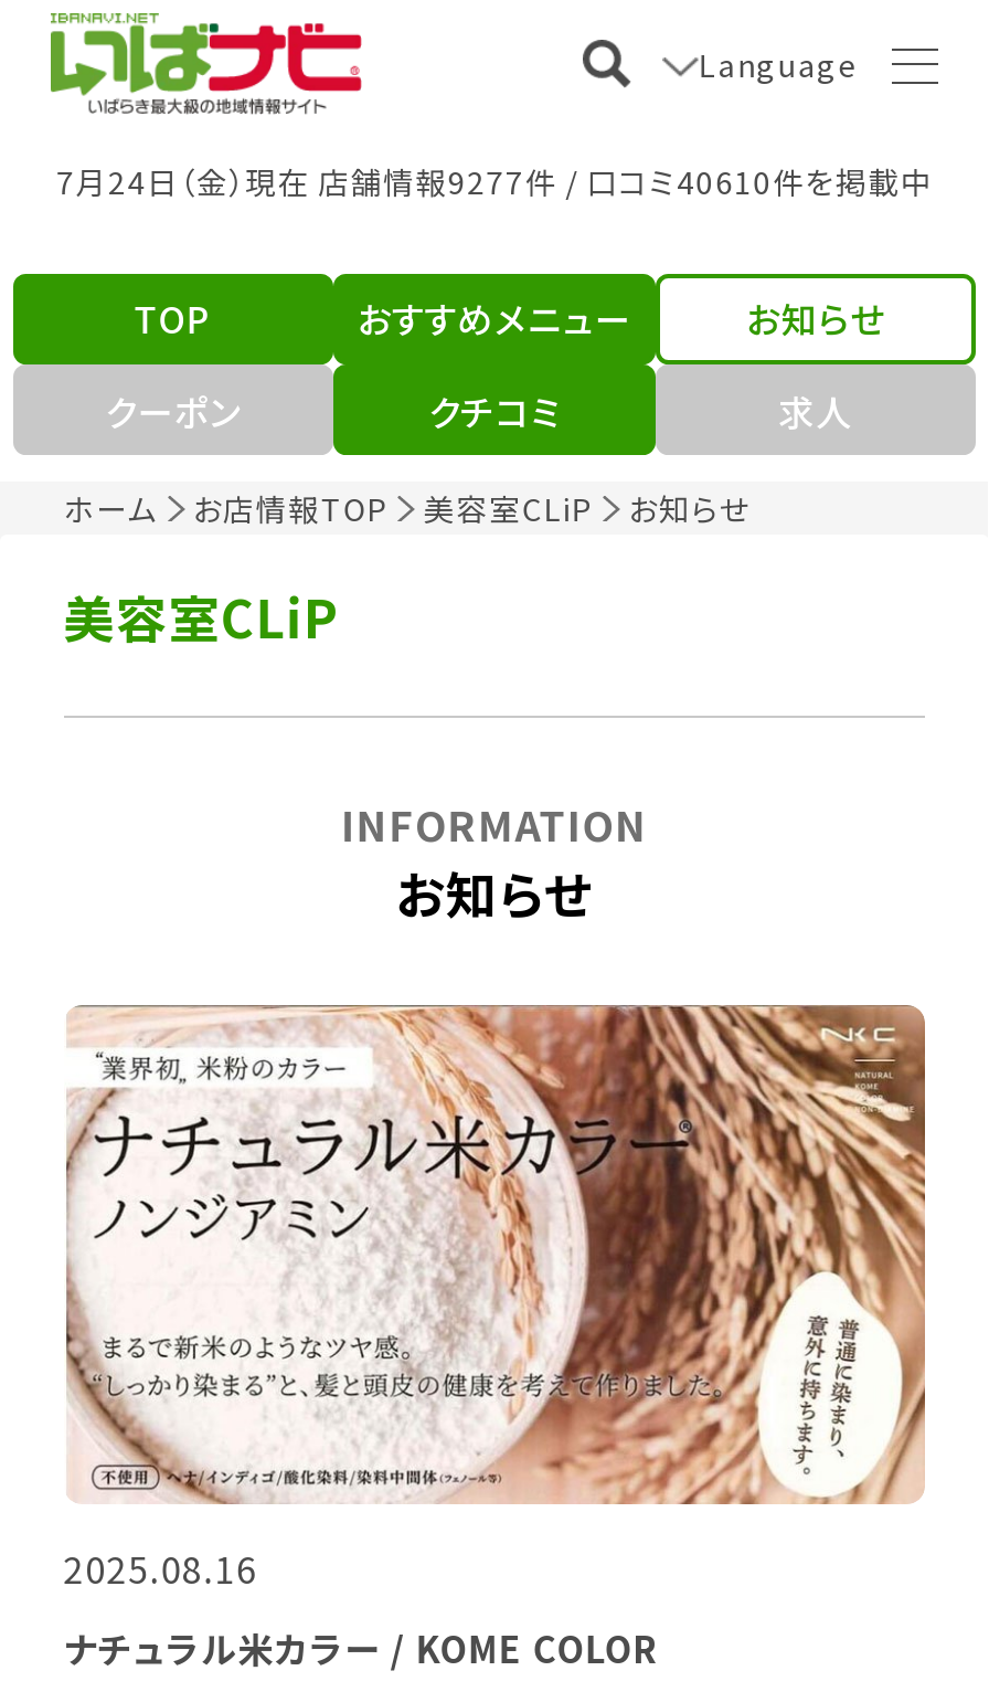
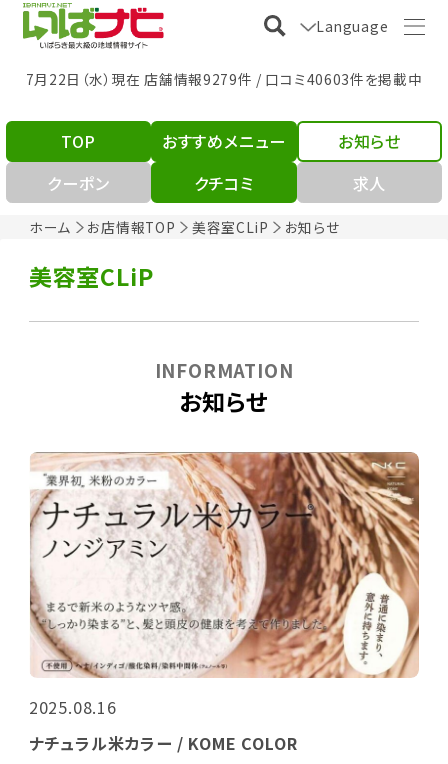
[57,158,932,203] 7月24日（金）現在 店舗情報9277件 / 口コミ40610件を掲載中 -> [26,69,422,89] 7月22日（水）現在 店舗情報9279件 / 口コミ40603件を掲載中

